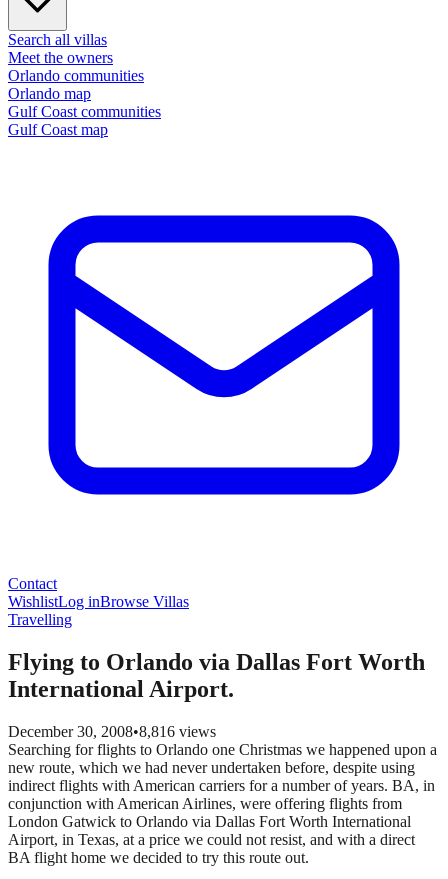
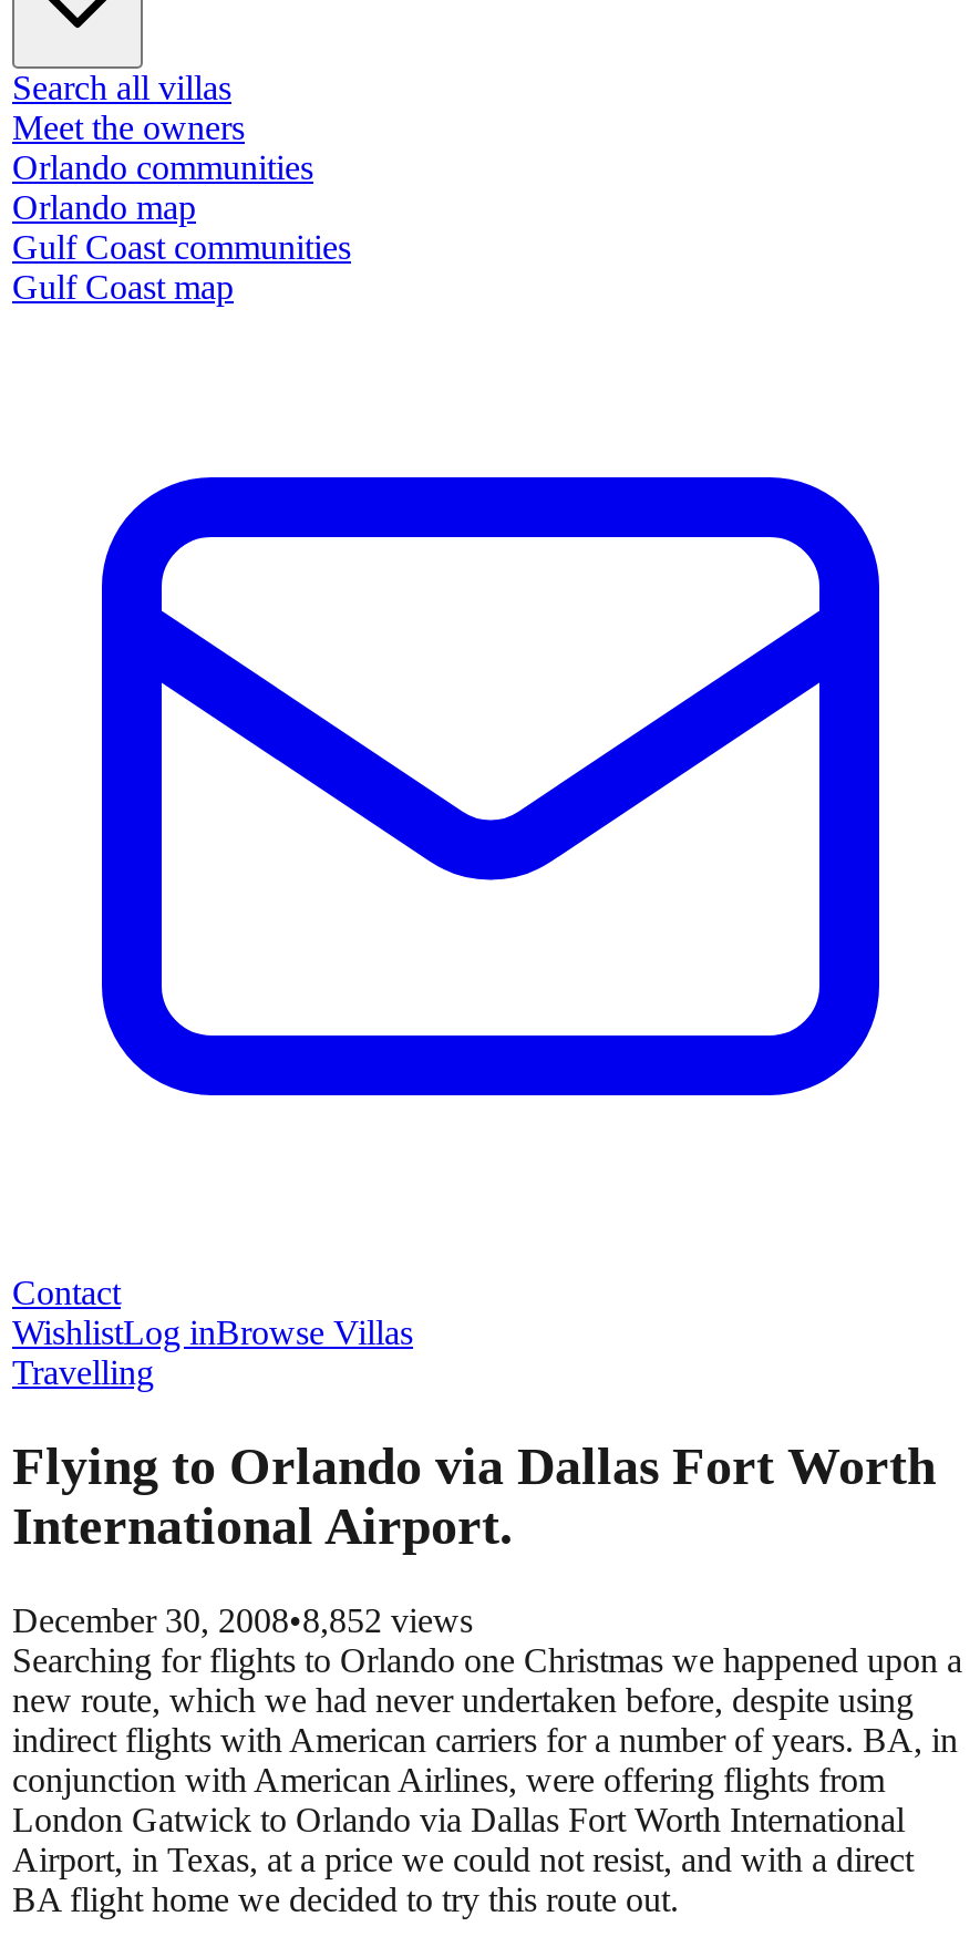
[8,723,216,740] December 30, 2008•8,816 views -> [12,1601,473,1639] December 30, 2008•8,852 views

